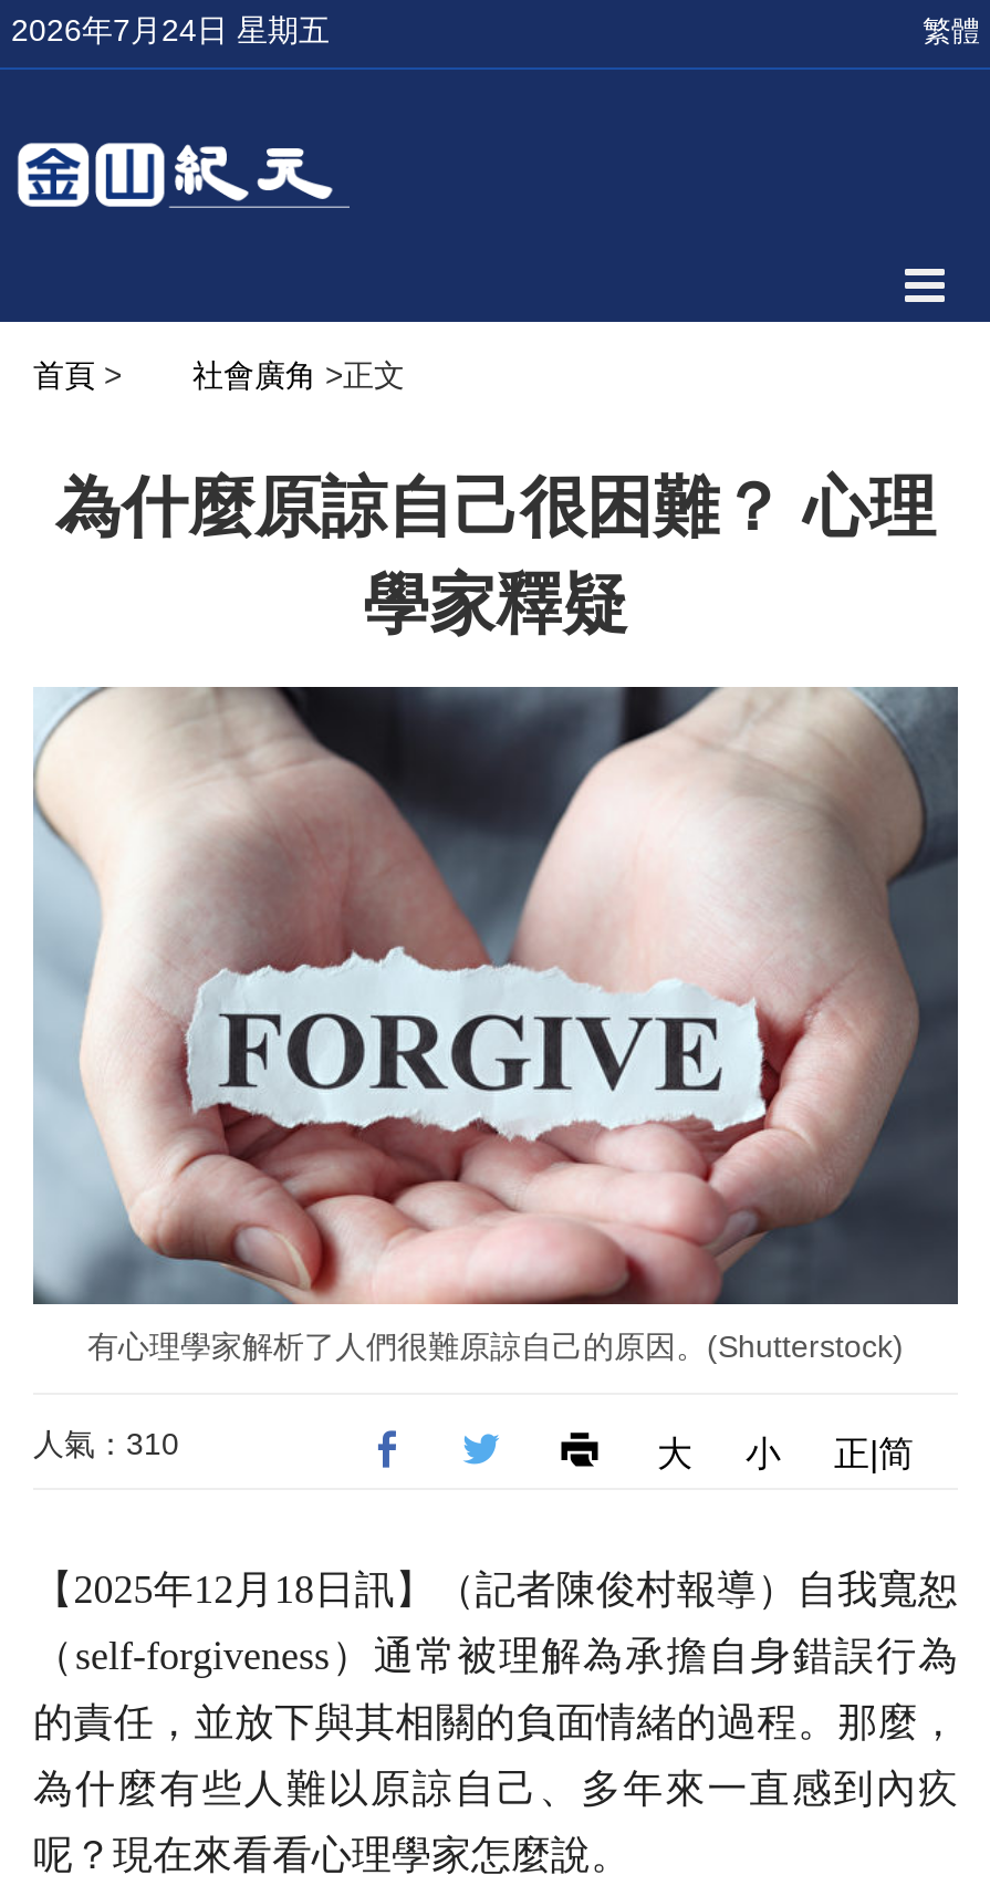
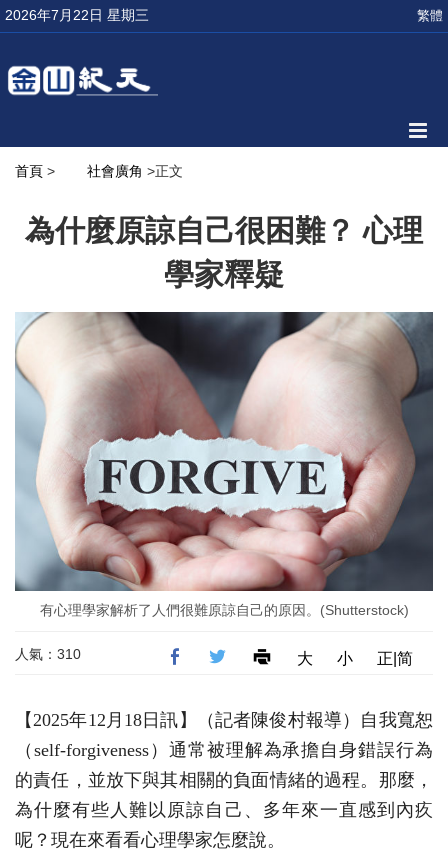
[11,12,330,48] 2026年7月24日 星期五 -> [5,7,149,23] 2026年7月22日 星期三

